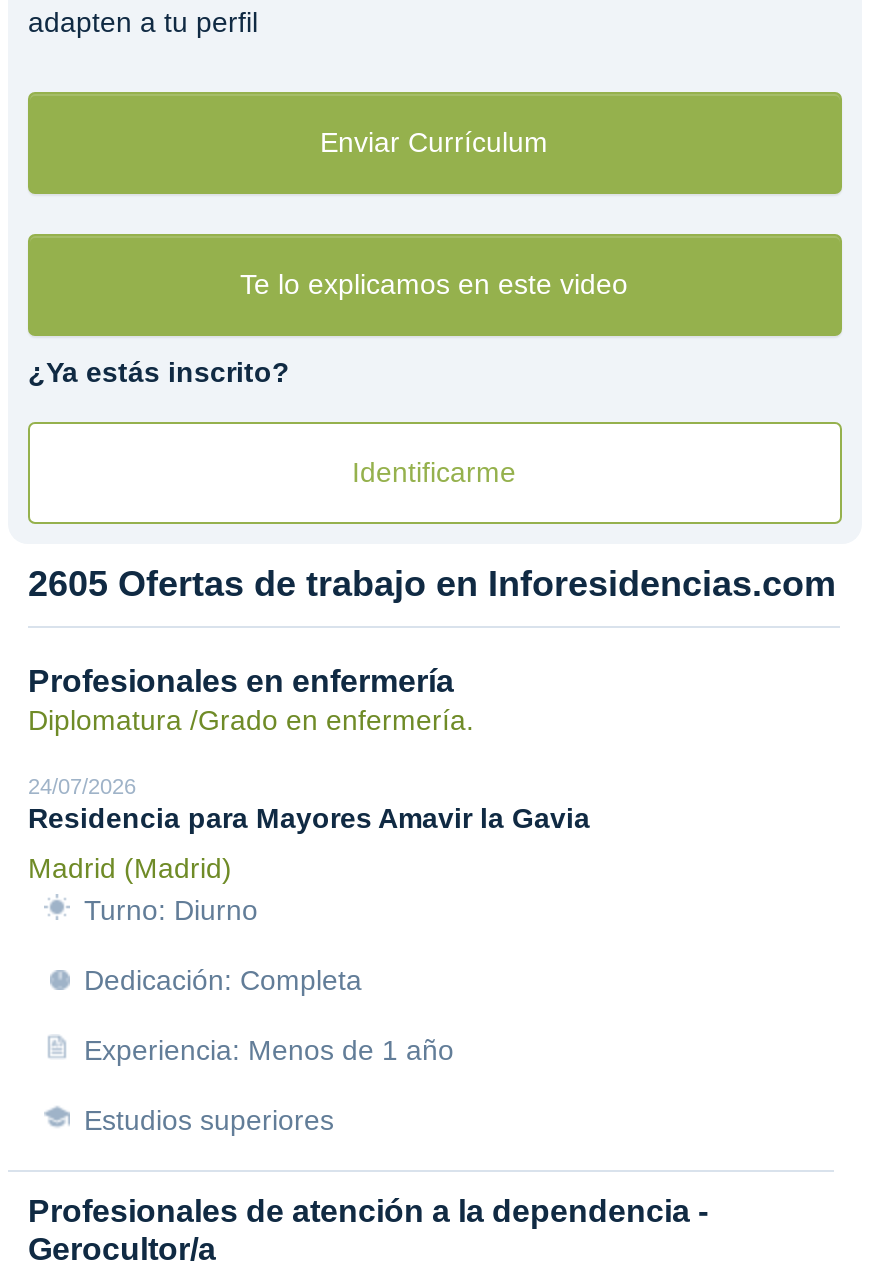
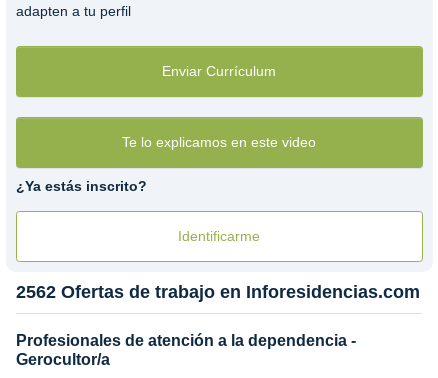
[28,564,836,1136] 2605 Ofertas de trabajo en Inforesidencias.com | Profesionales en enfermería | Diplomatura /Grado en enfermería. | 24/07/2026 | Residencia para Mayores Amavir la Gavia | Madrid (Madrid) | Turno: Diurno | Dedicación: Completa | Experiencia: Menos de 1 año | Estudios superiores -> [16,282,420,302] 2562 Ofertas de trabajo en Inforesidencias.com

